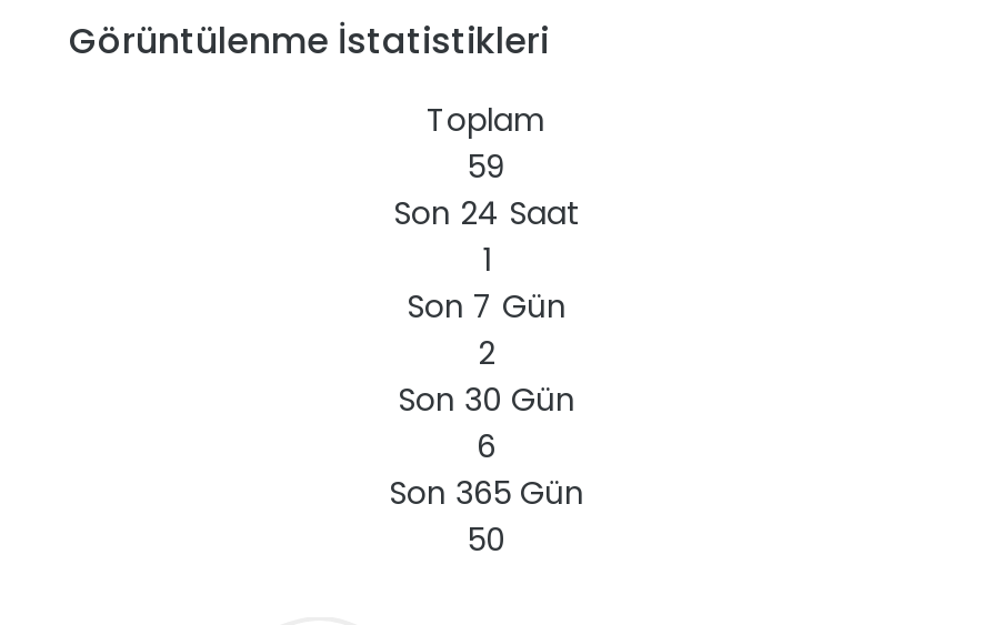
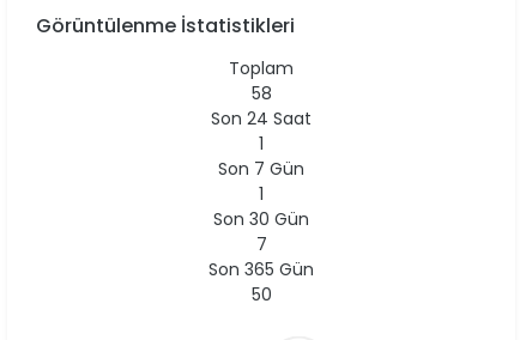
[468,144,505,189] 59 -> [251,81,271,105] 58
[478,331,495,375] 2 -> [259,181,264,205] 1
[477,424,497,468] 6 -> [256,232,267,256] 7

